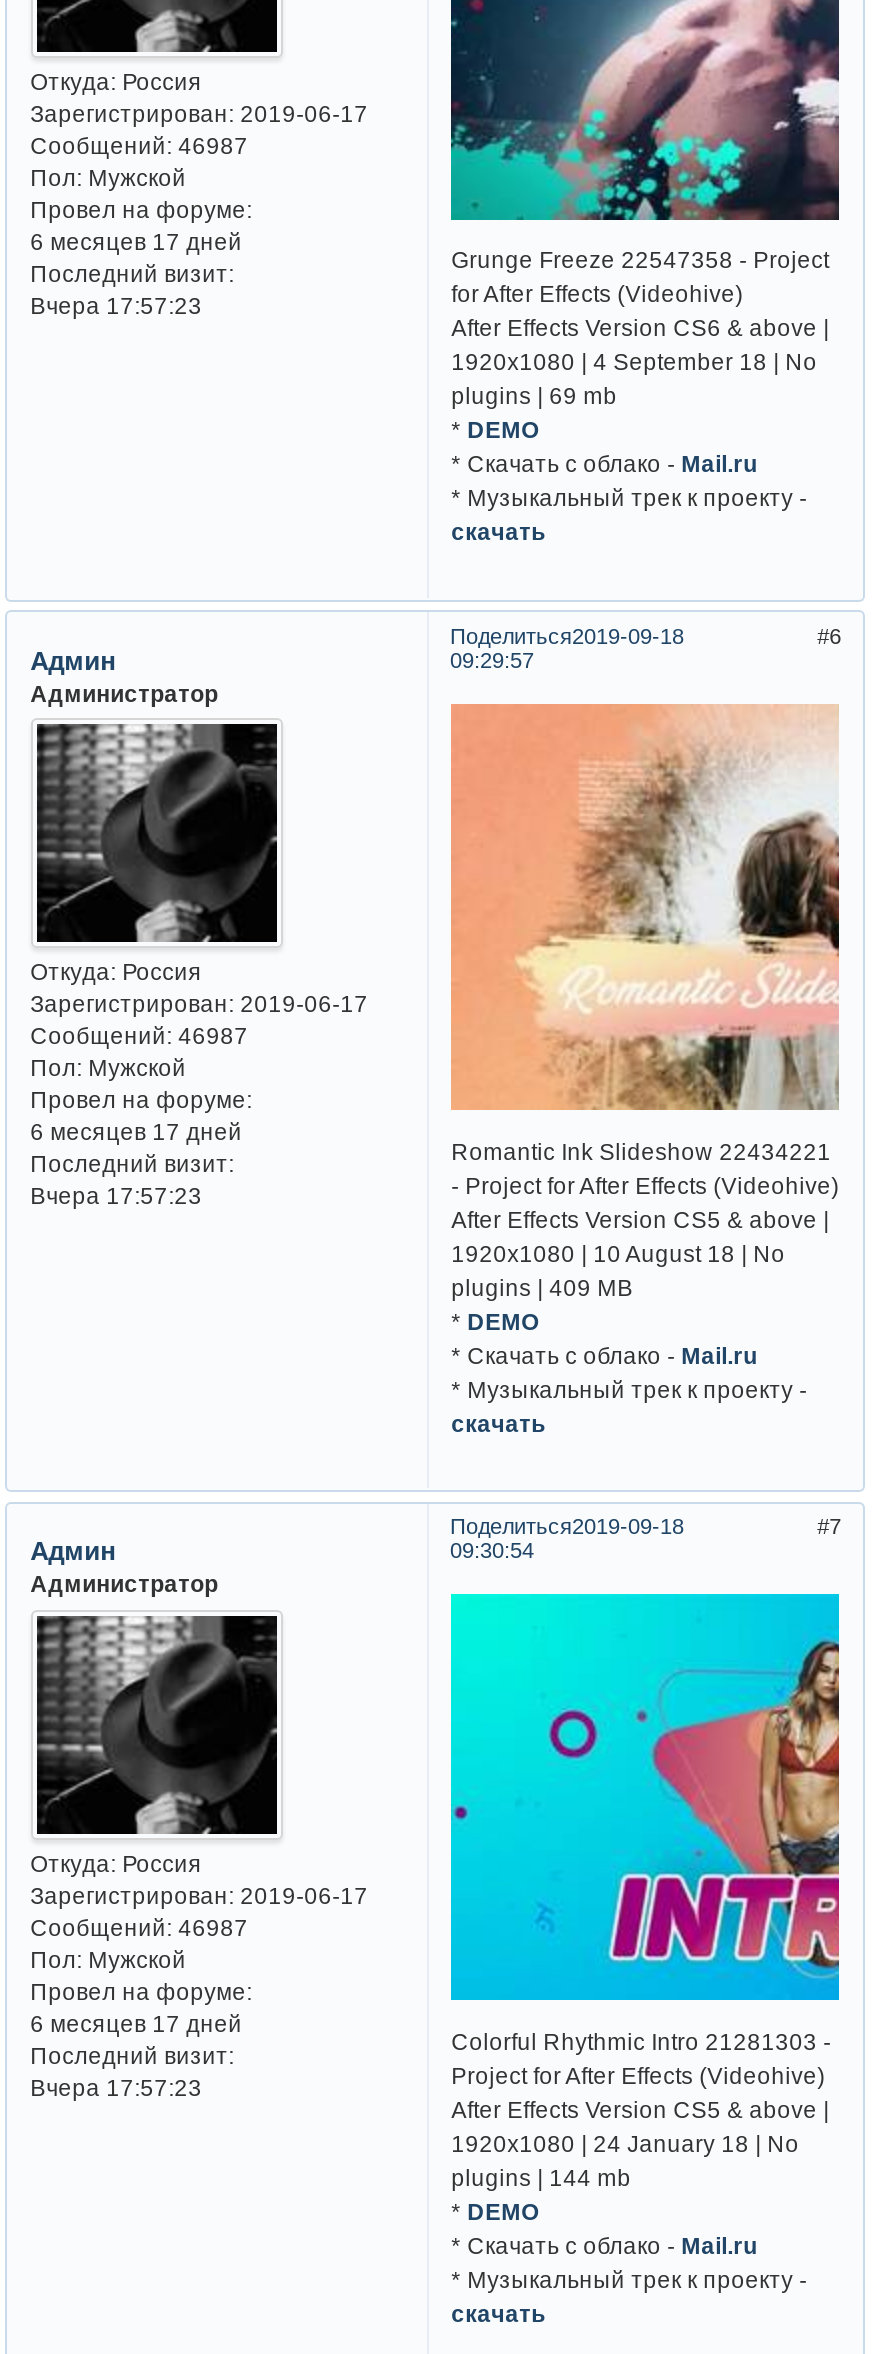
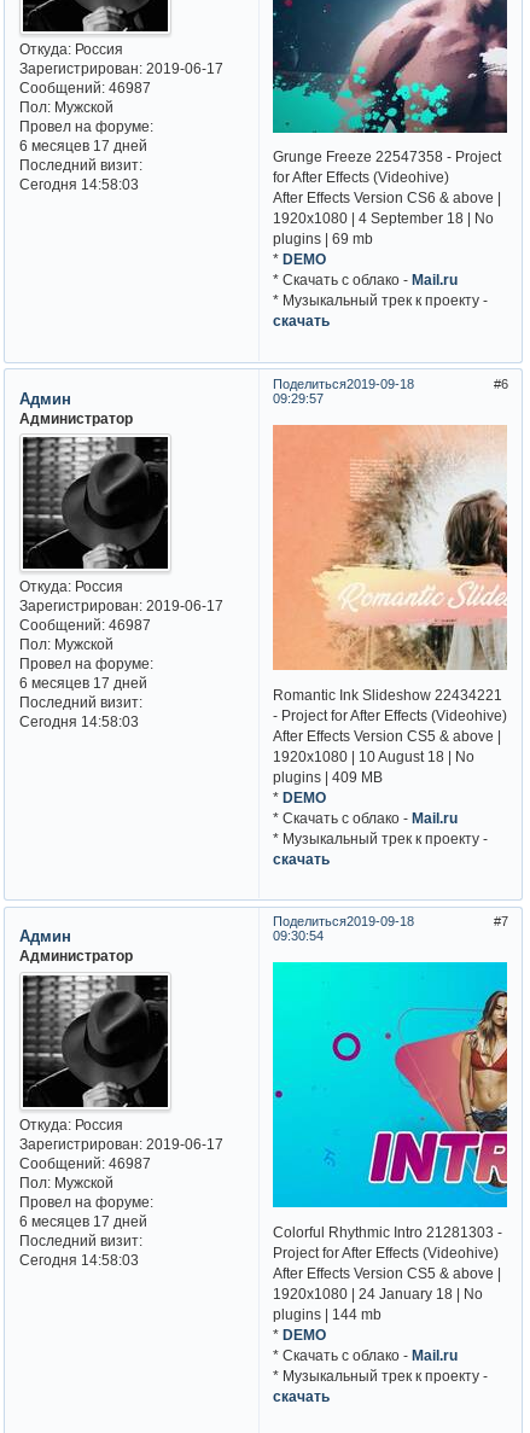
[30,293,202,319] Вчера 17:57:23 -> [19,177,138,192] Сегодня 14:58:03
[30,1183,202,1209] Вчера 17:57:23 -> [19,714,138,730] Сегодня 14:58:03
[30,2073,202,2099] Вчера 17:57:23 -> [19,1252,138,1267] Сегодня 14:58:03

